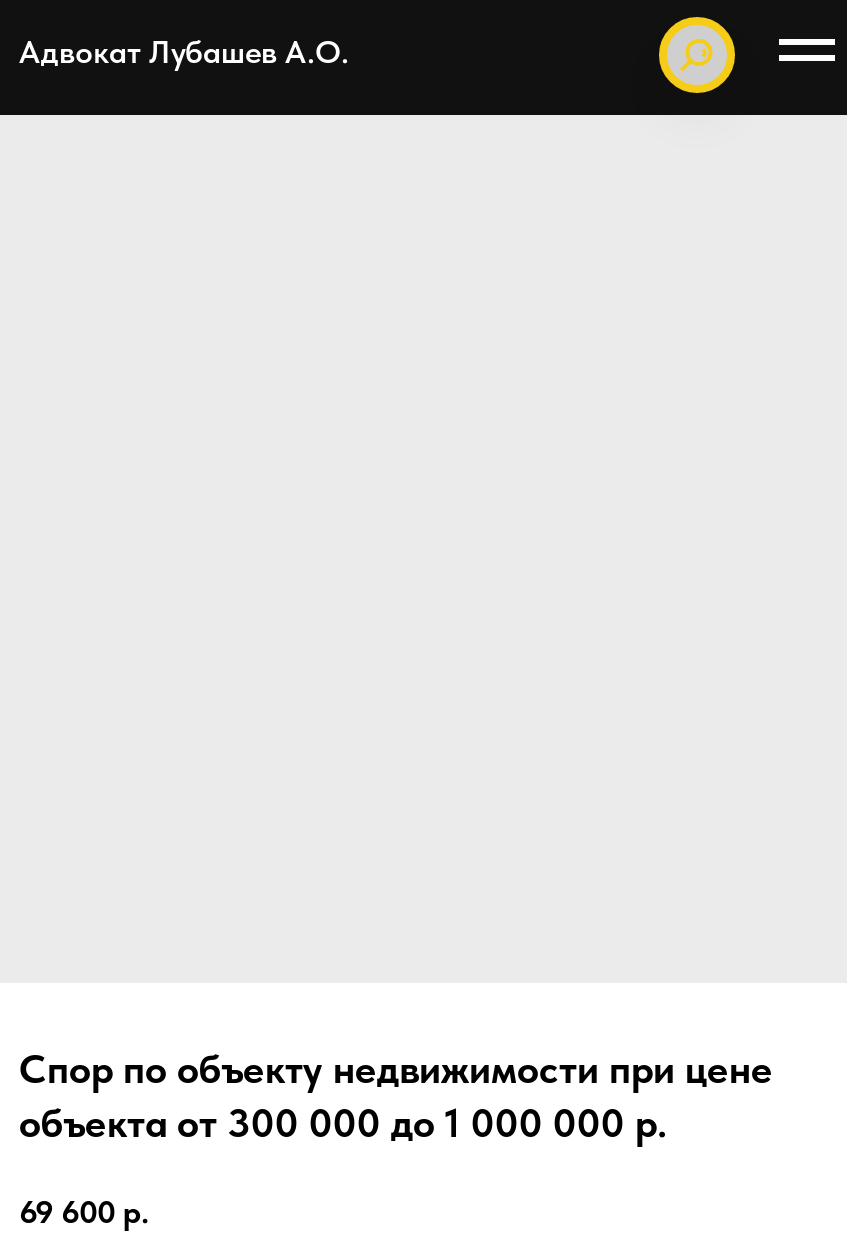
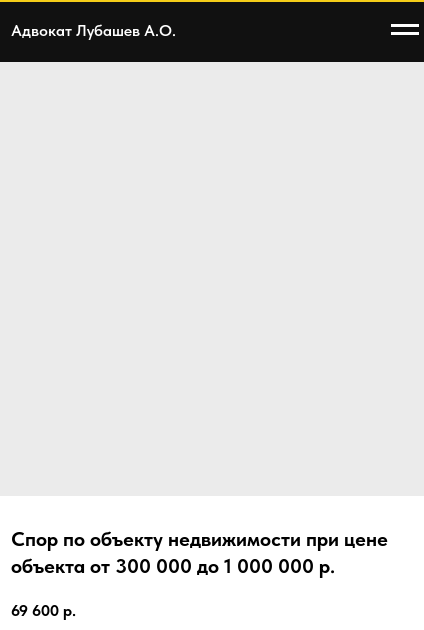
[657,15,737,95] [image] -> none

